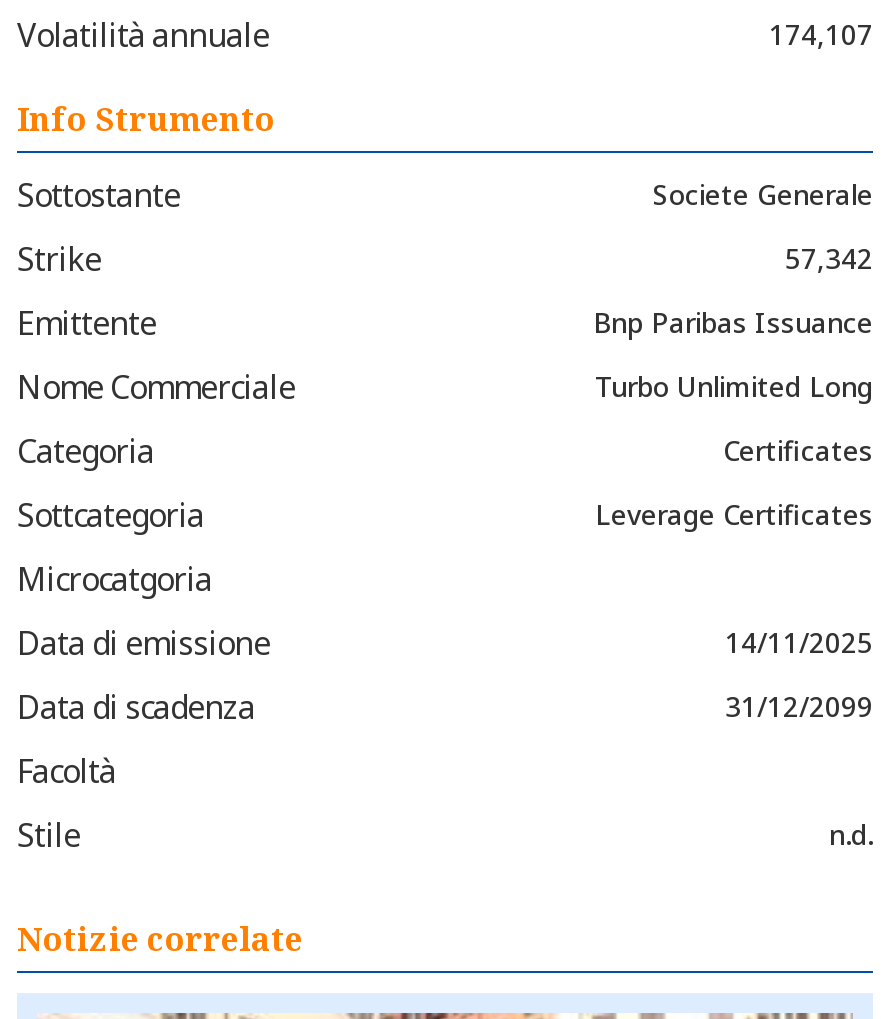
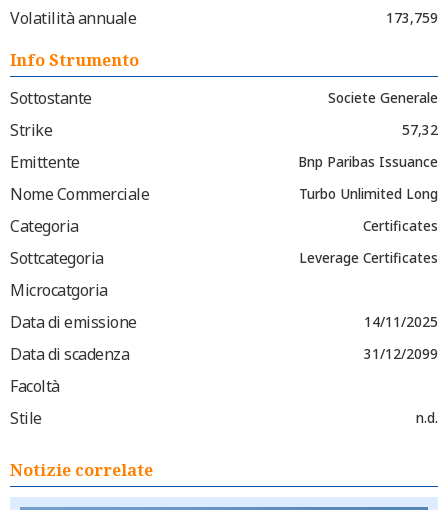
[769,15,873,53] 174,107 -> [386,8,438,27] 173,759
[785,239,873,277] 57,342 -> [402,120,438,139] 57,32

